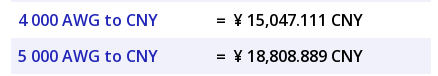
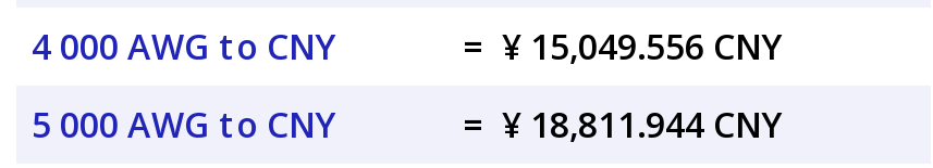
[216,9,363,31] = ¥ 15,047.111 CNY -> [463,23,783,70] = ¥ 15,049.556 CNY
[216,45,363,67] = ¥ 18,808.889 CNY -> [463,101,783,148] = ¥ 18,811.944 CNY

